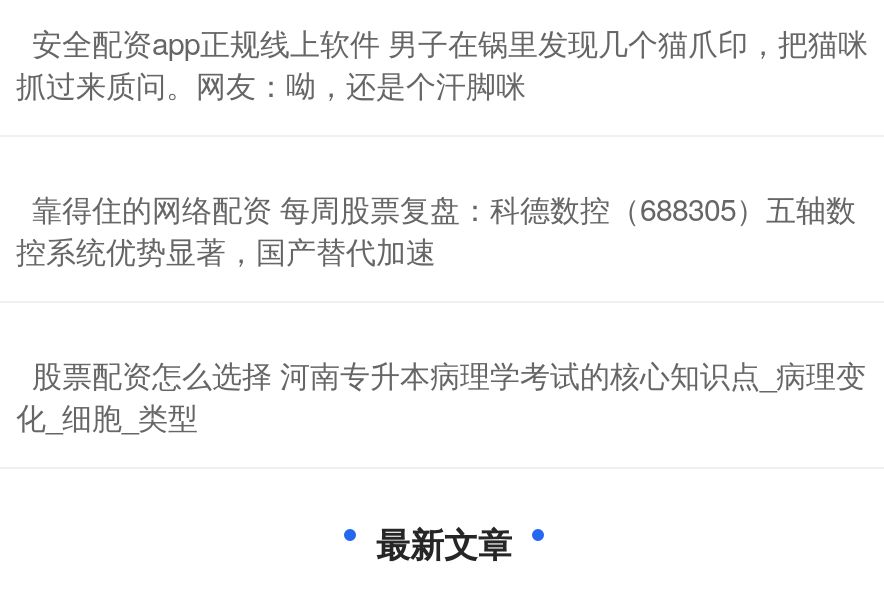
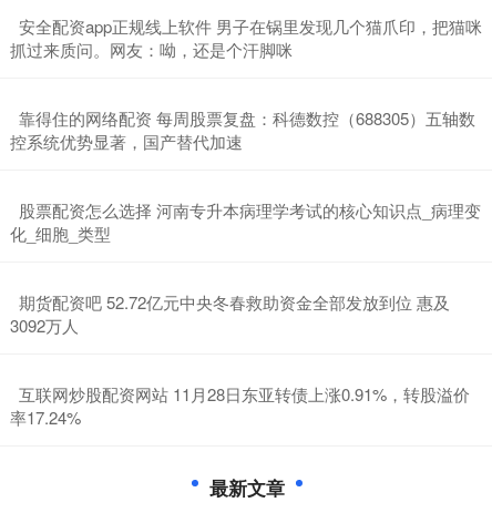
none -> [10,290,470,428] 期货配资吧 52.72亿元中央冬春救助资金全部发放到位 惠及 | 3092万人 | 互联网炒股配资网站 11月28日东亚转债上涨0.91%，转股溢价 | 率17.24%

